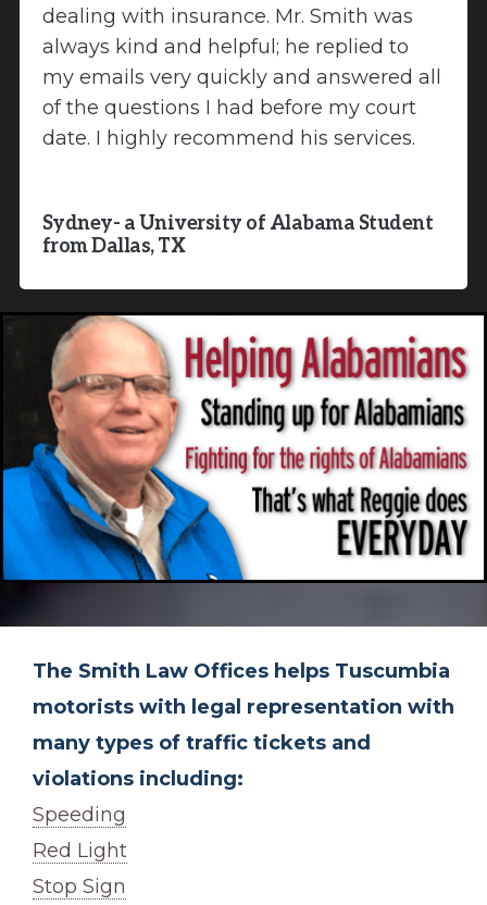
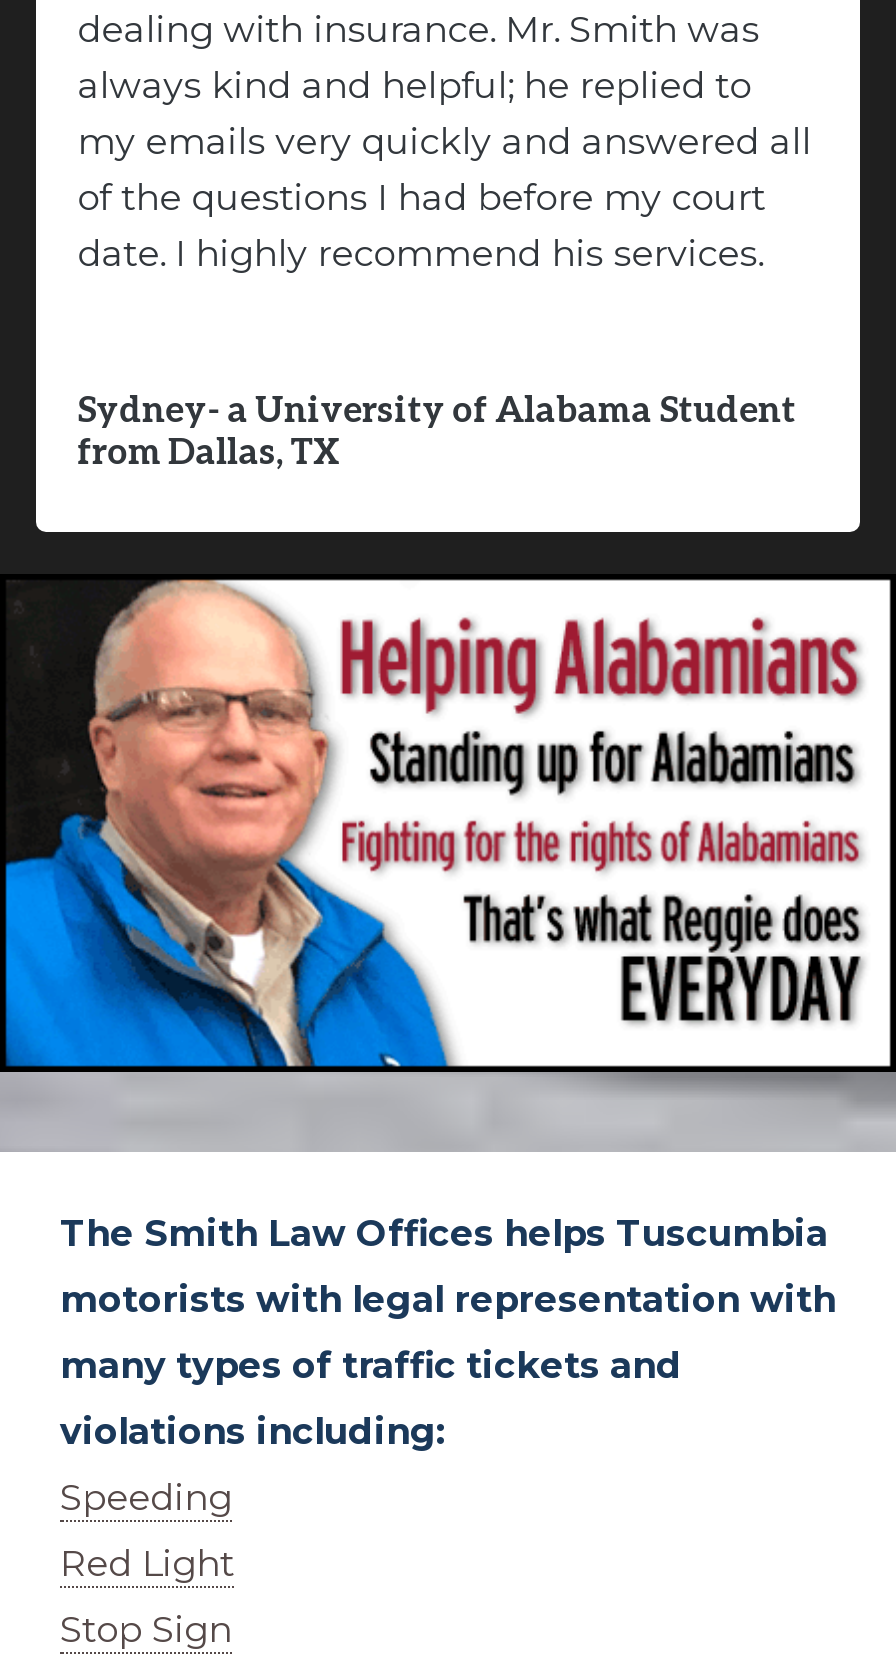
[3,583,484,627] [image] -> [6,1070,890,1150] [image]

